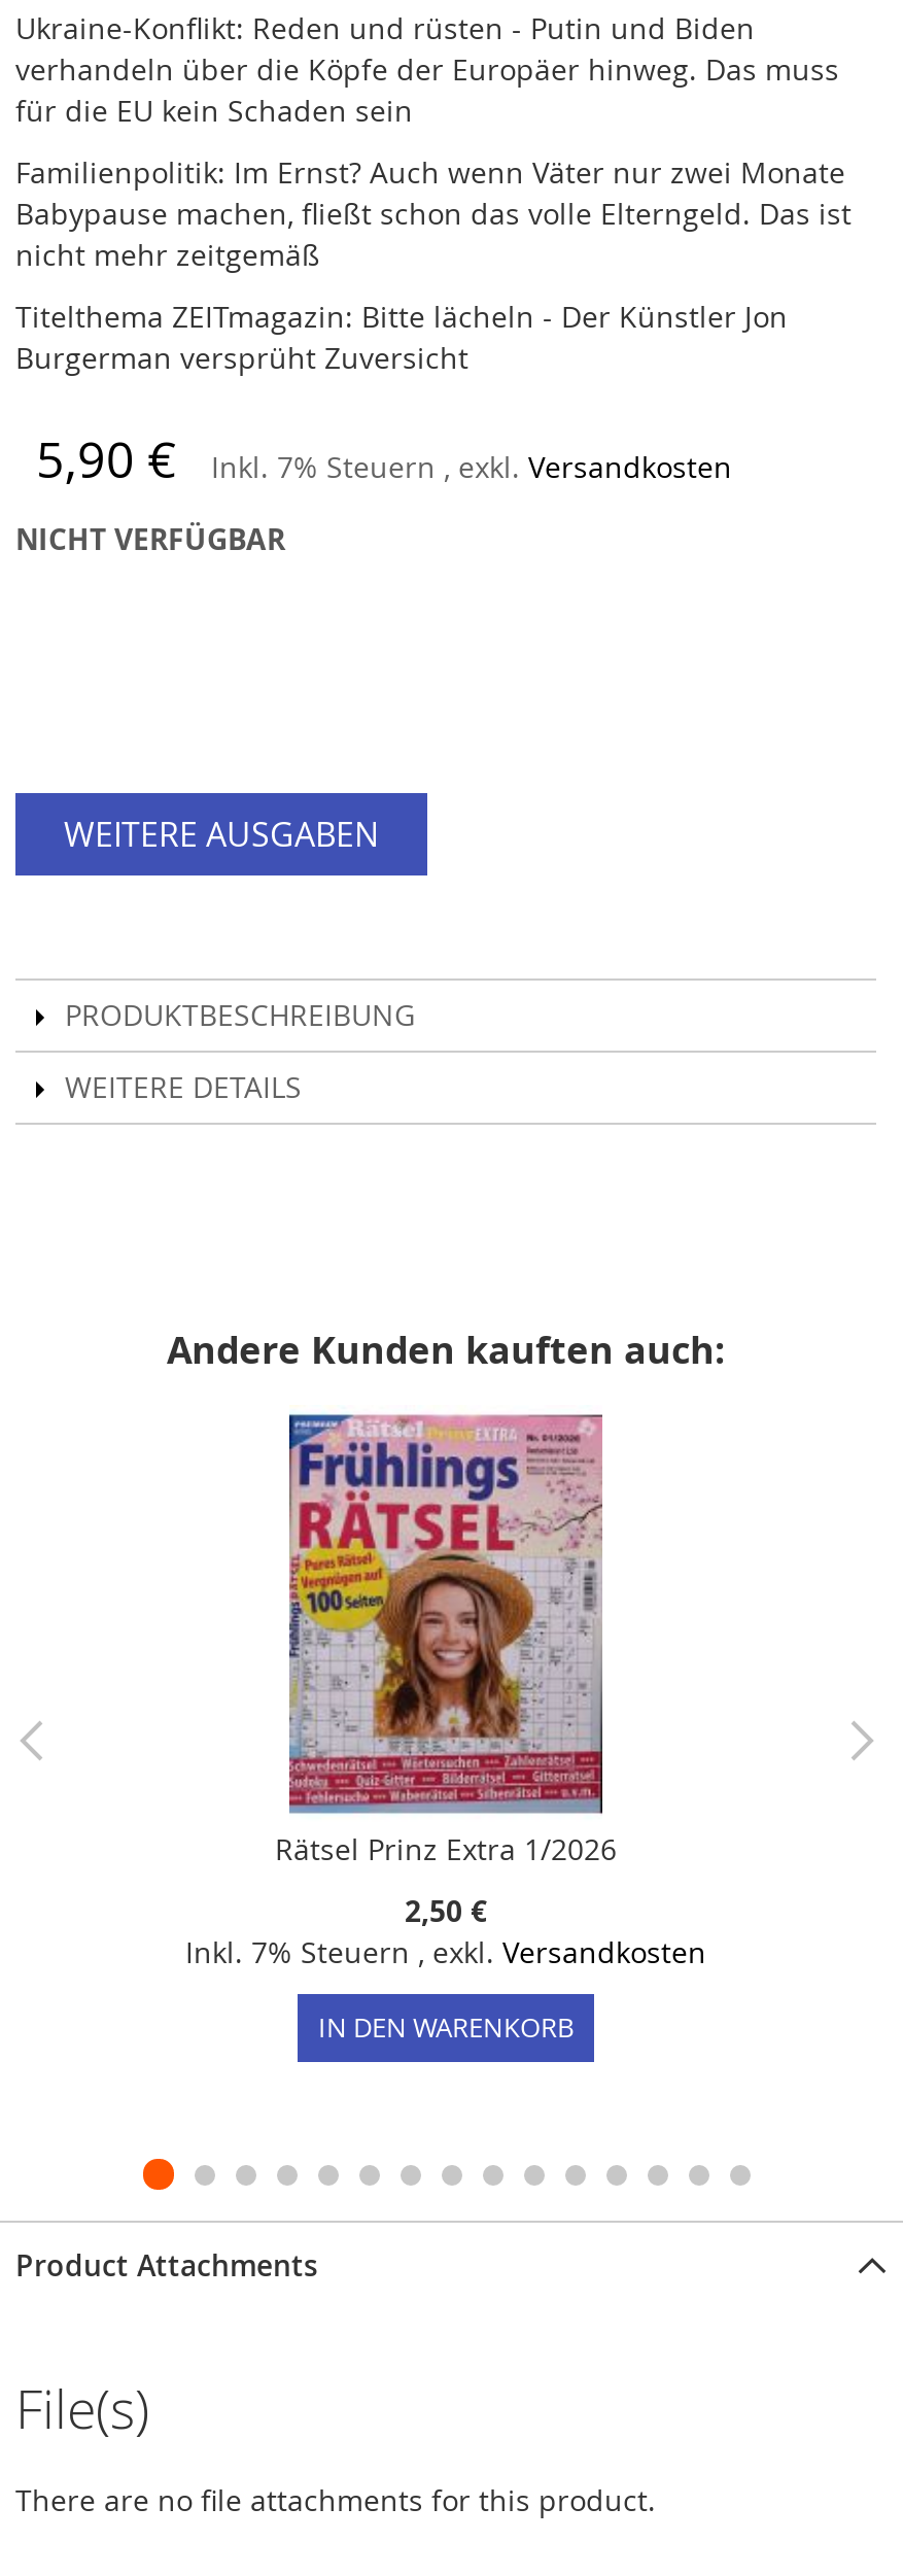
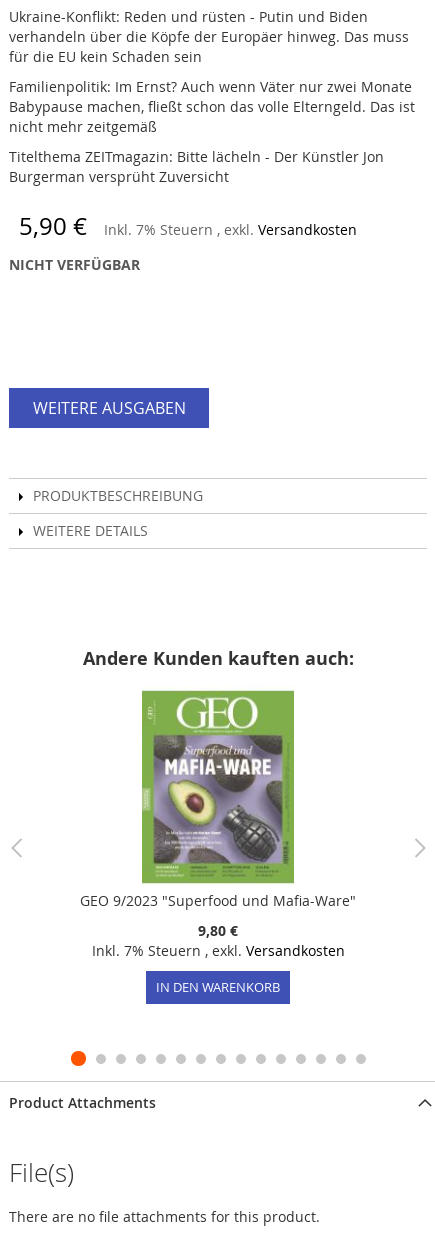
[275,1413,617,1869] [image] | Rätsel Prinz Extra 1/2026 -> [80,690,356,910] [image] | GEO 9/2023 "Superfood und Mafia-Ware"
[405,1892,487,1931] 2,50 € -> [198,921,238,940] 9,80 €

